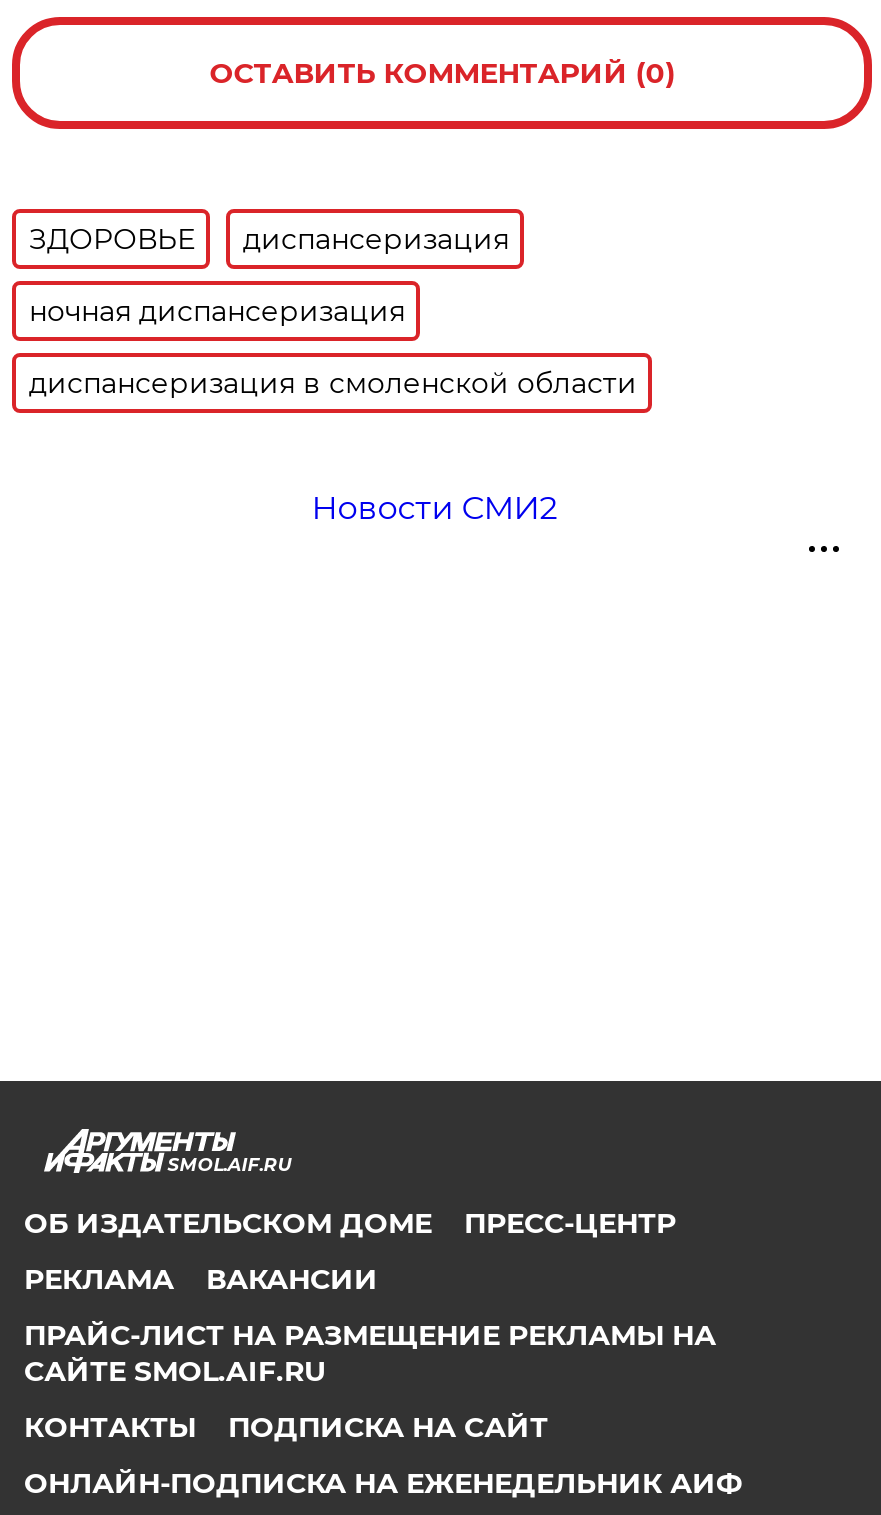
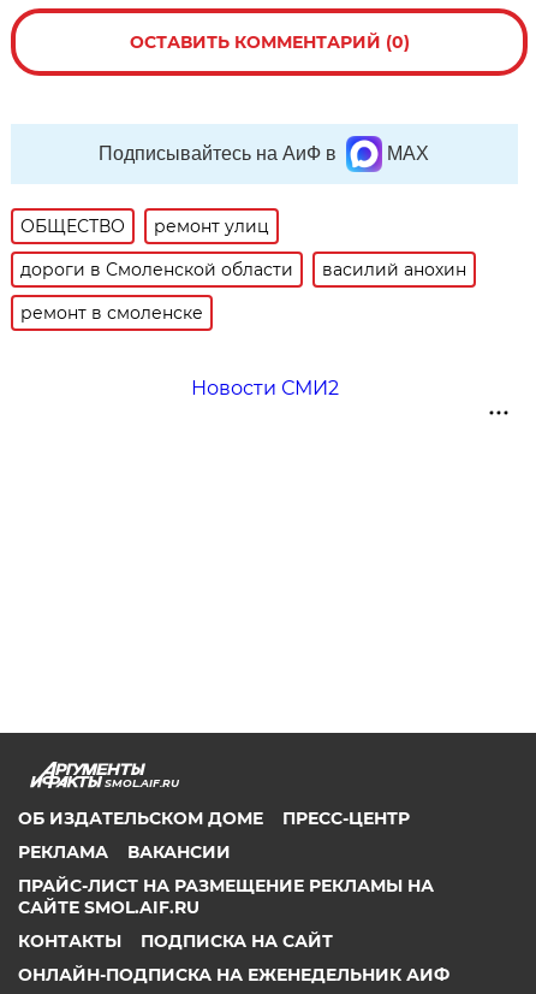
[29,222,637,402] ЗДОРОВЬЕ | диспансеризация | ночная диспансеризация | диспансеризация в смоленской области -> [21,144,467,324] Подписывайтесь на АиФ в | MAX | ОБЩЕСТВО | ремонт улиц | дороги в Смоленской области | василий анохин | ремонт в смоленске

